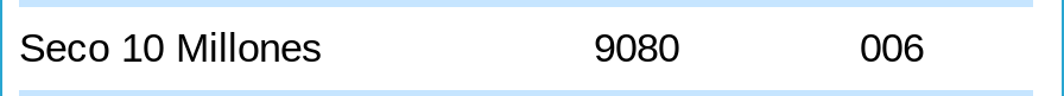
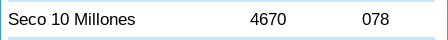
[594,26,679,71] 9080 -> [250,10,286,29] 4670
[860,26,924,71] 006 -> [362,10,389,29] 078

